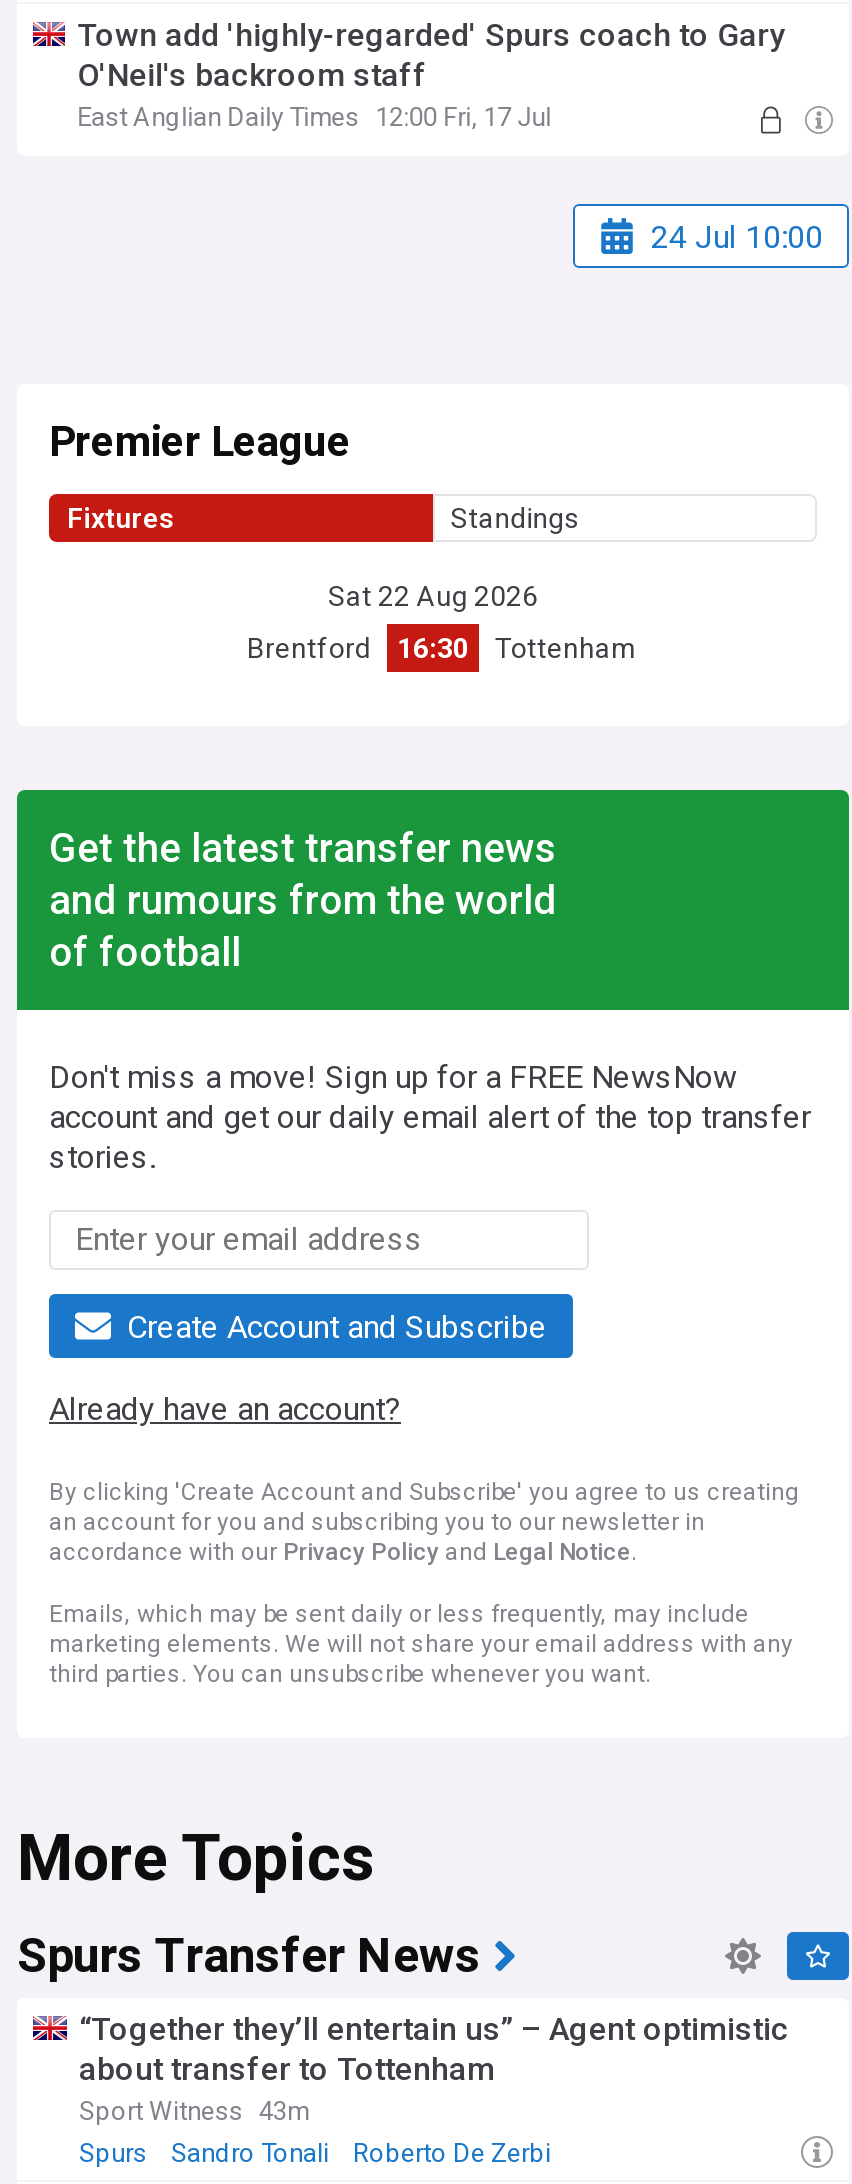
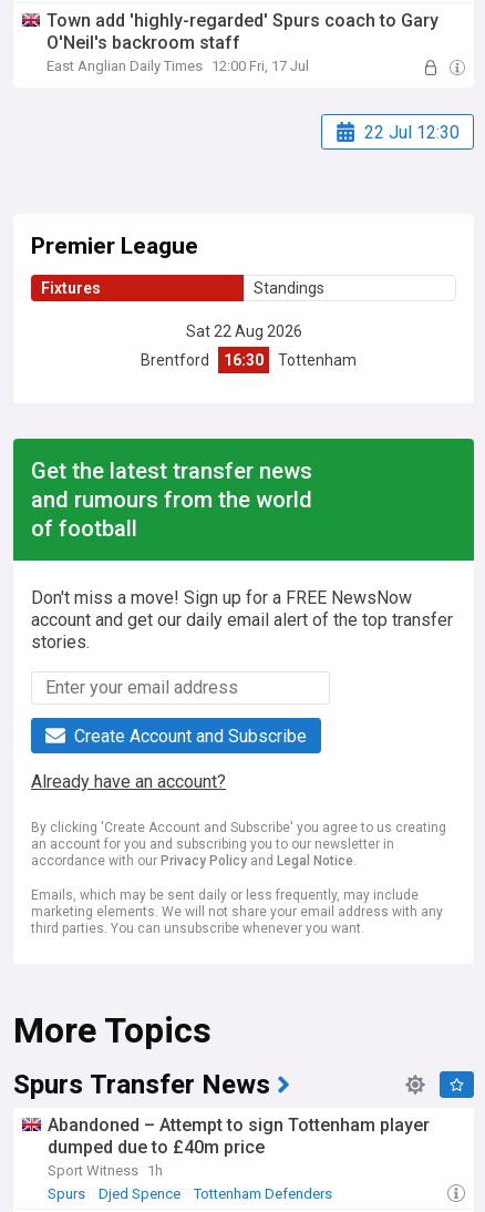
[651,217,823,255] 24 Jul 10:00 -> [364,121,460,142] 22 Jul 12:30
[79,2010,789,2126] “Together they’ll entertain us” – Agent optimistic | about transfer to Tottenham | Sport Witness 43m -> [48,1115,430,1179] Abandoned – Attempt to sign Tottenham player | dumped due to £40m price | Sport Witness 1h
[171,2138,551,2168] Sandro Tonali | Roberto De Zerbi -> [99,1185,332,1202] Djed Spence | Tottenham Defenders

